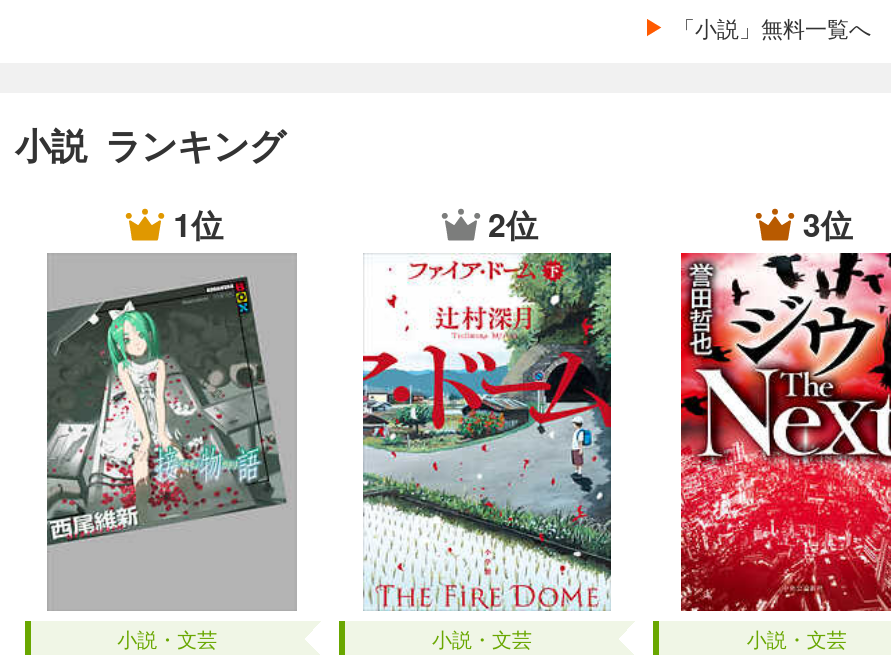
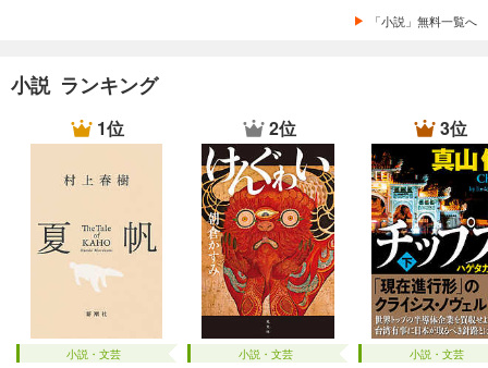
[45,253,297,611] [image] -> [28,145,163,338] [image]
[361,251,613,611] [image] -> [200,143,335,340] [image]
[677,251,885,613] [image] -> [370,143,485,340] [image]

